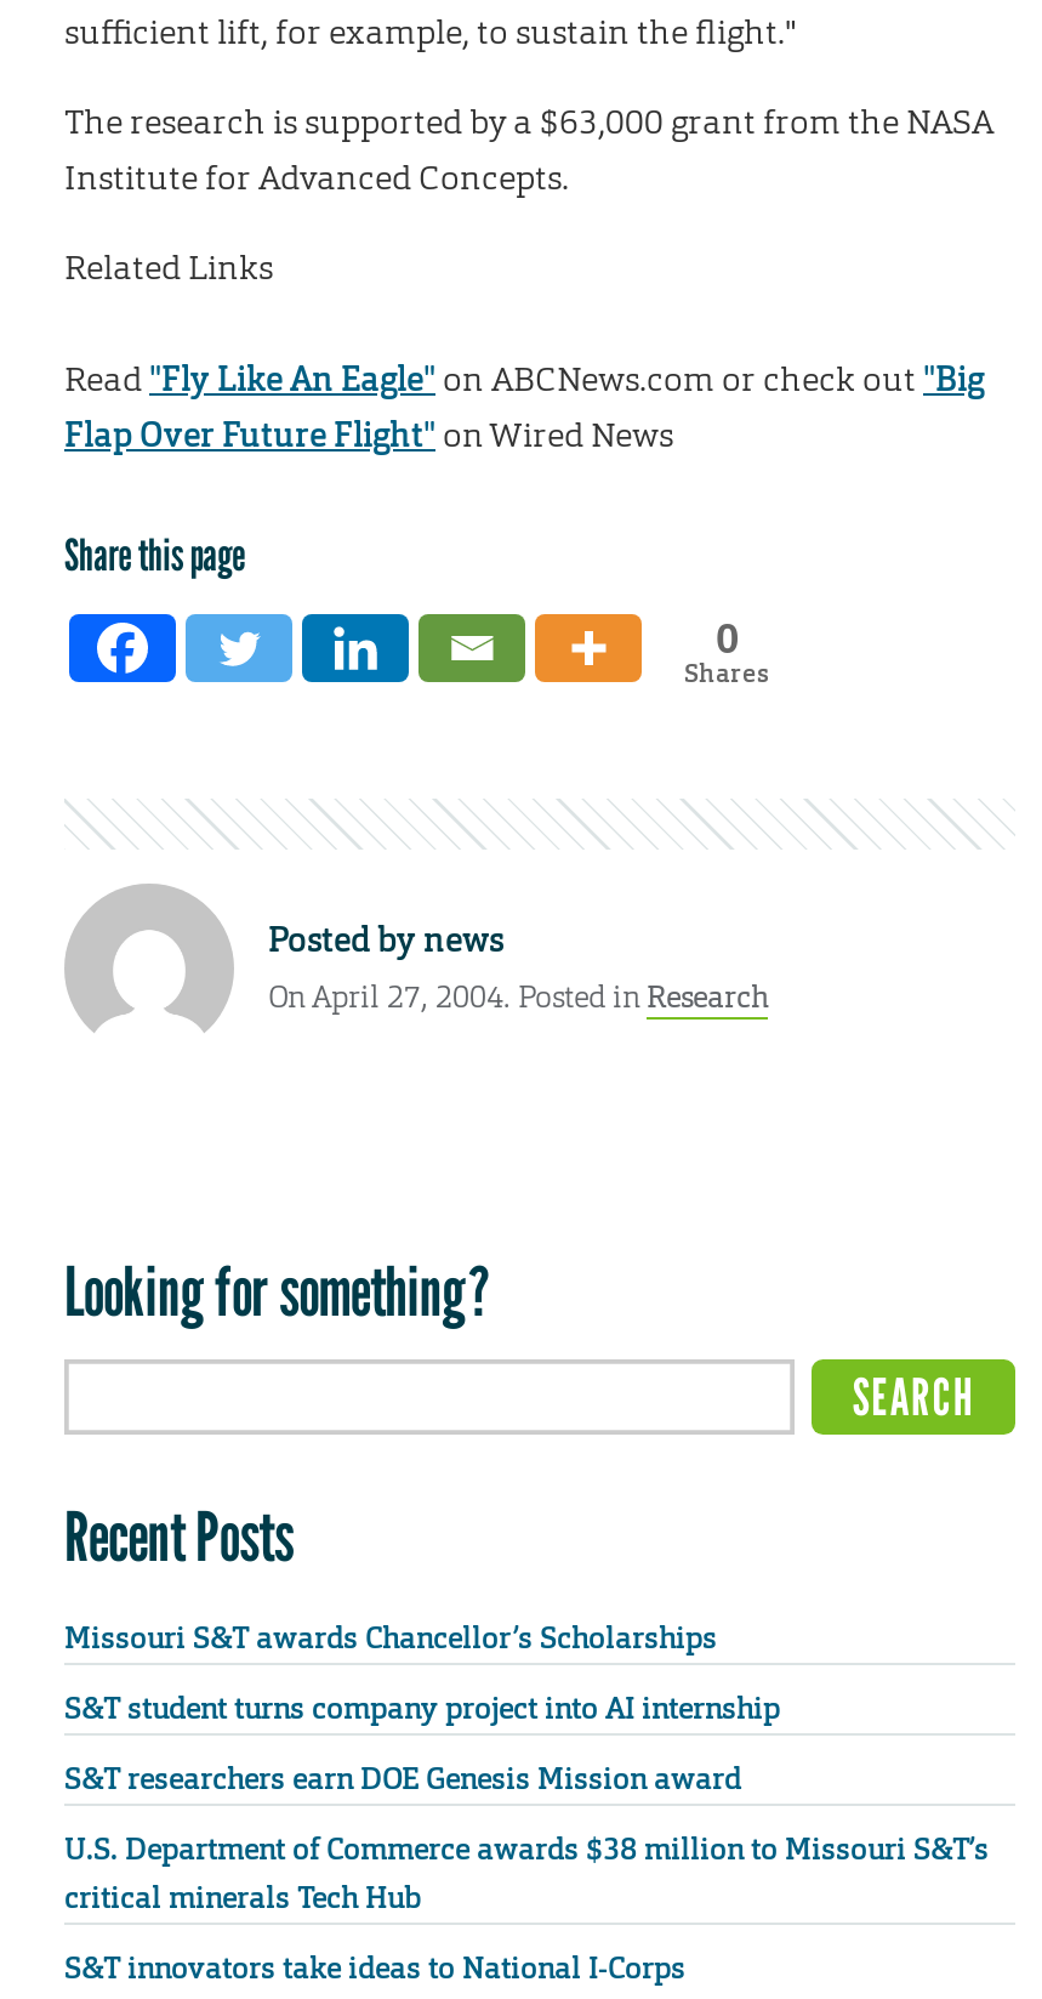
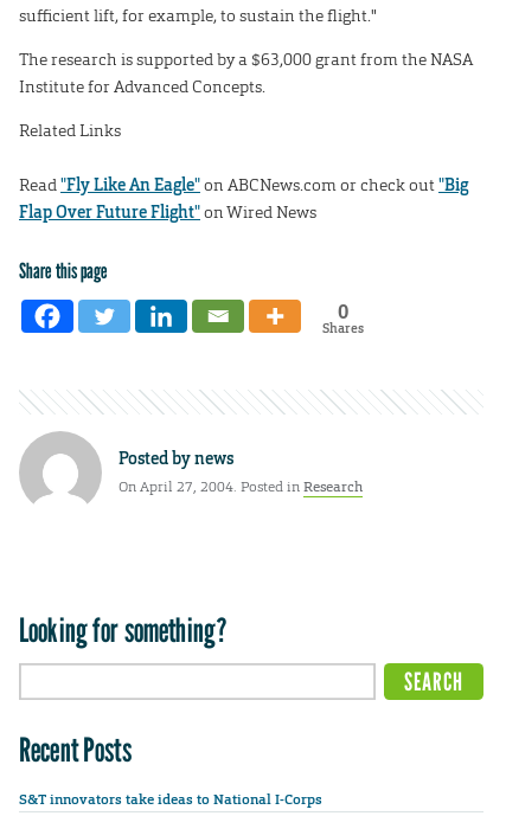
[64,1618,989,1918] Missouri S&T awards Chancellor’s Scholarships | S&T student turns company project into AI internship | S&T researchers earn DOE Genesis Mission award | U.S. Department of Commerce awards $38 million to Missouri S&T’s | critical minerals Tech Hub -> none

